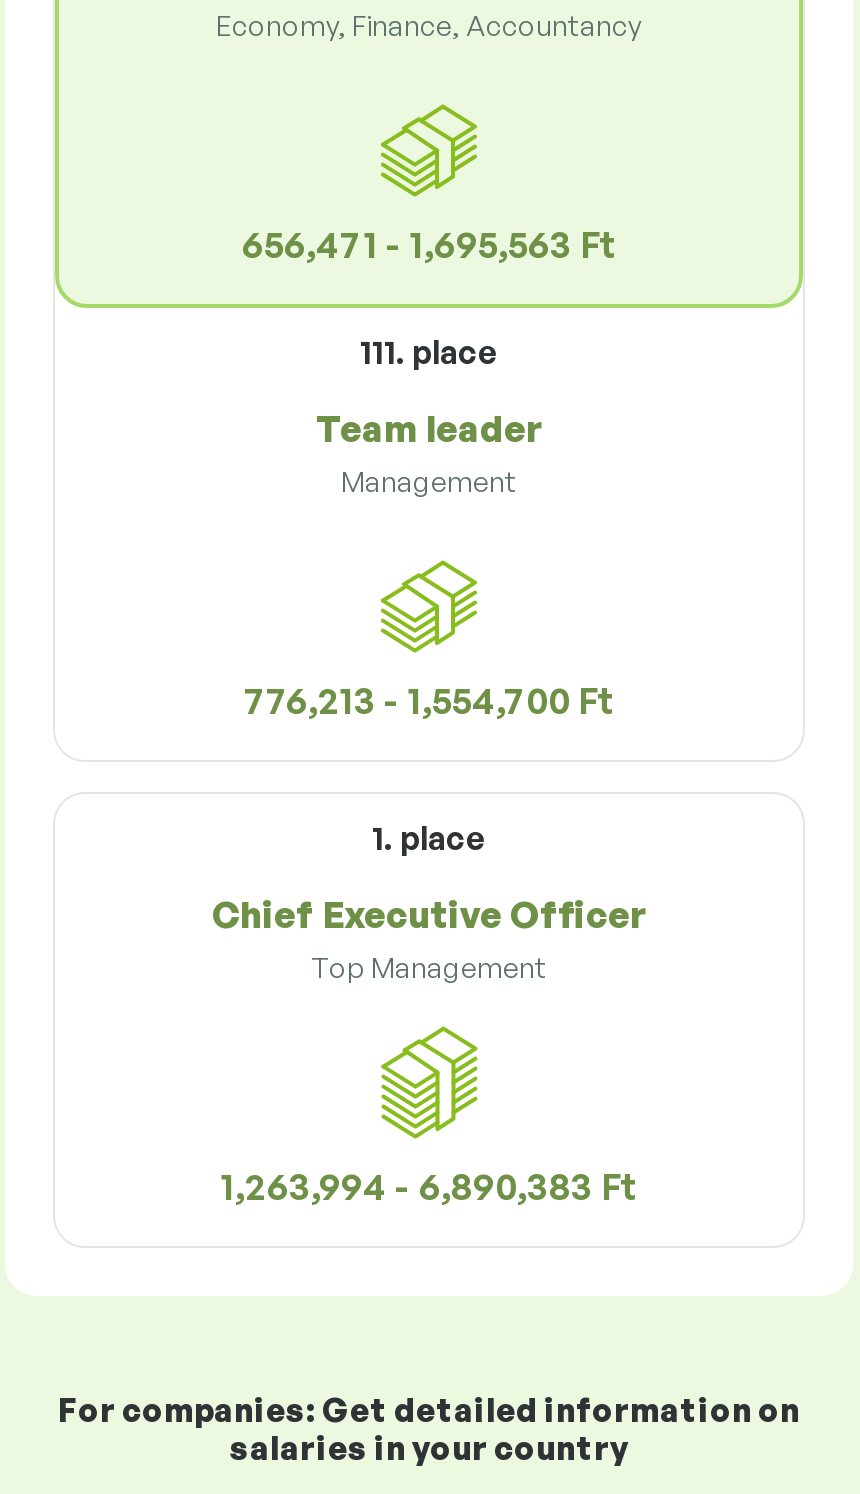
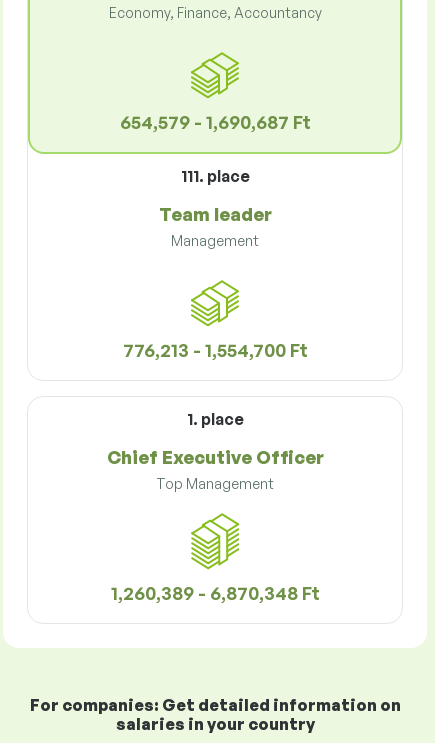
[242,222,616,266] 656,471 - 1,695,563 Ft -> [119,111,310,133] 654,579 - 1,690,687 Ft
[221,1164,637,1208] 1,263,994 - 6,890,383 Ft -> [110,582,319,604] 1,260,389 - 6,870,348 Ft

